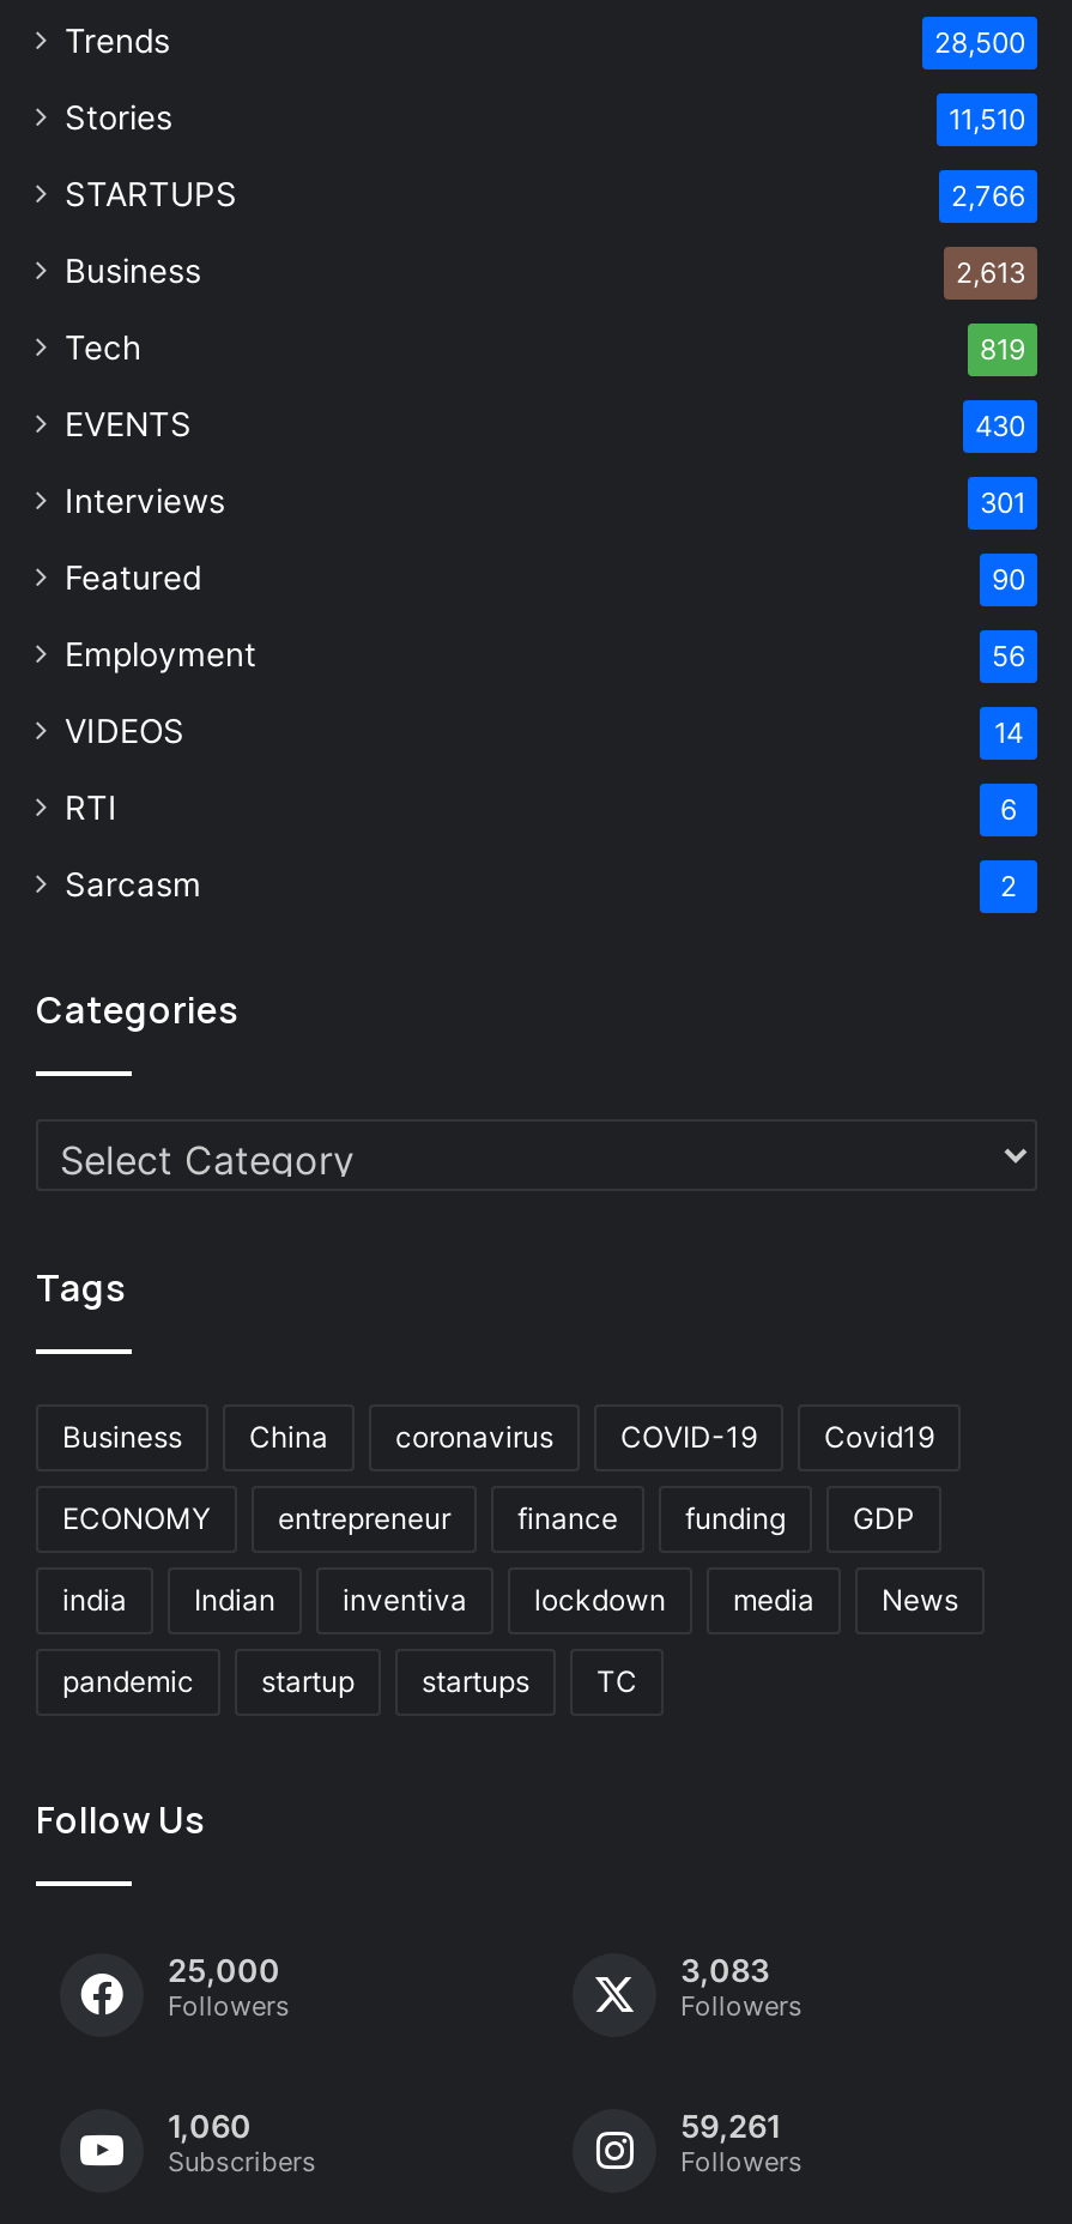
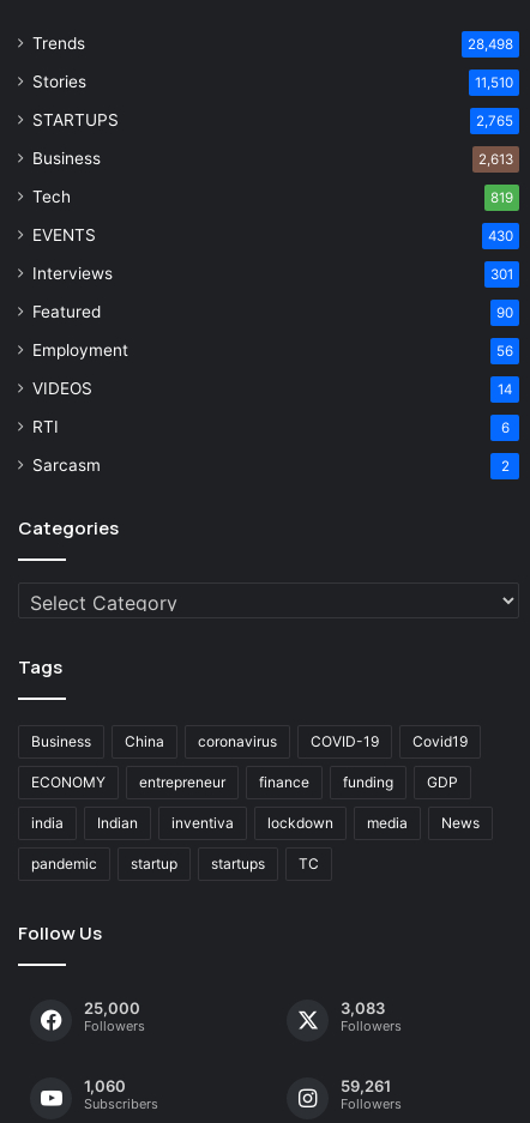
[934,26,1025,59] 28,500 -> [468,36,513,52] 28,498
[951,179,1025,213] 2,766 -> [476,112,513,129] 2,765

